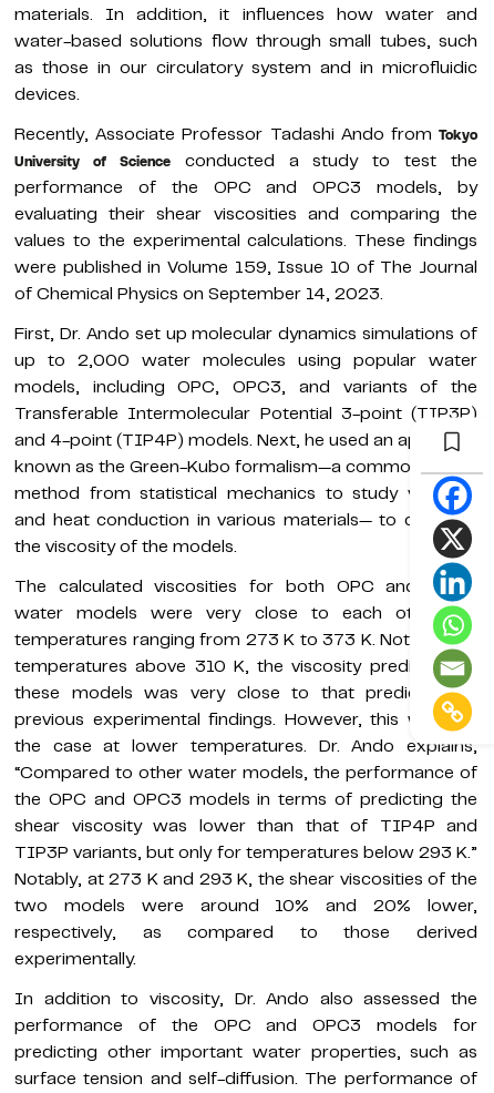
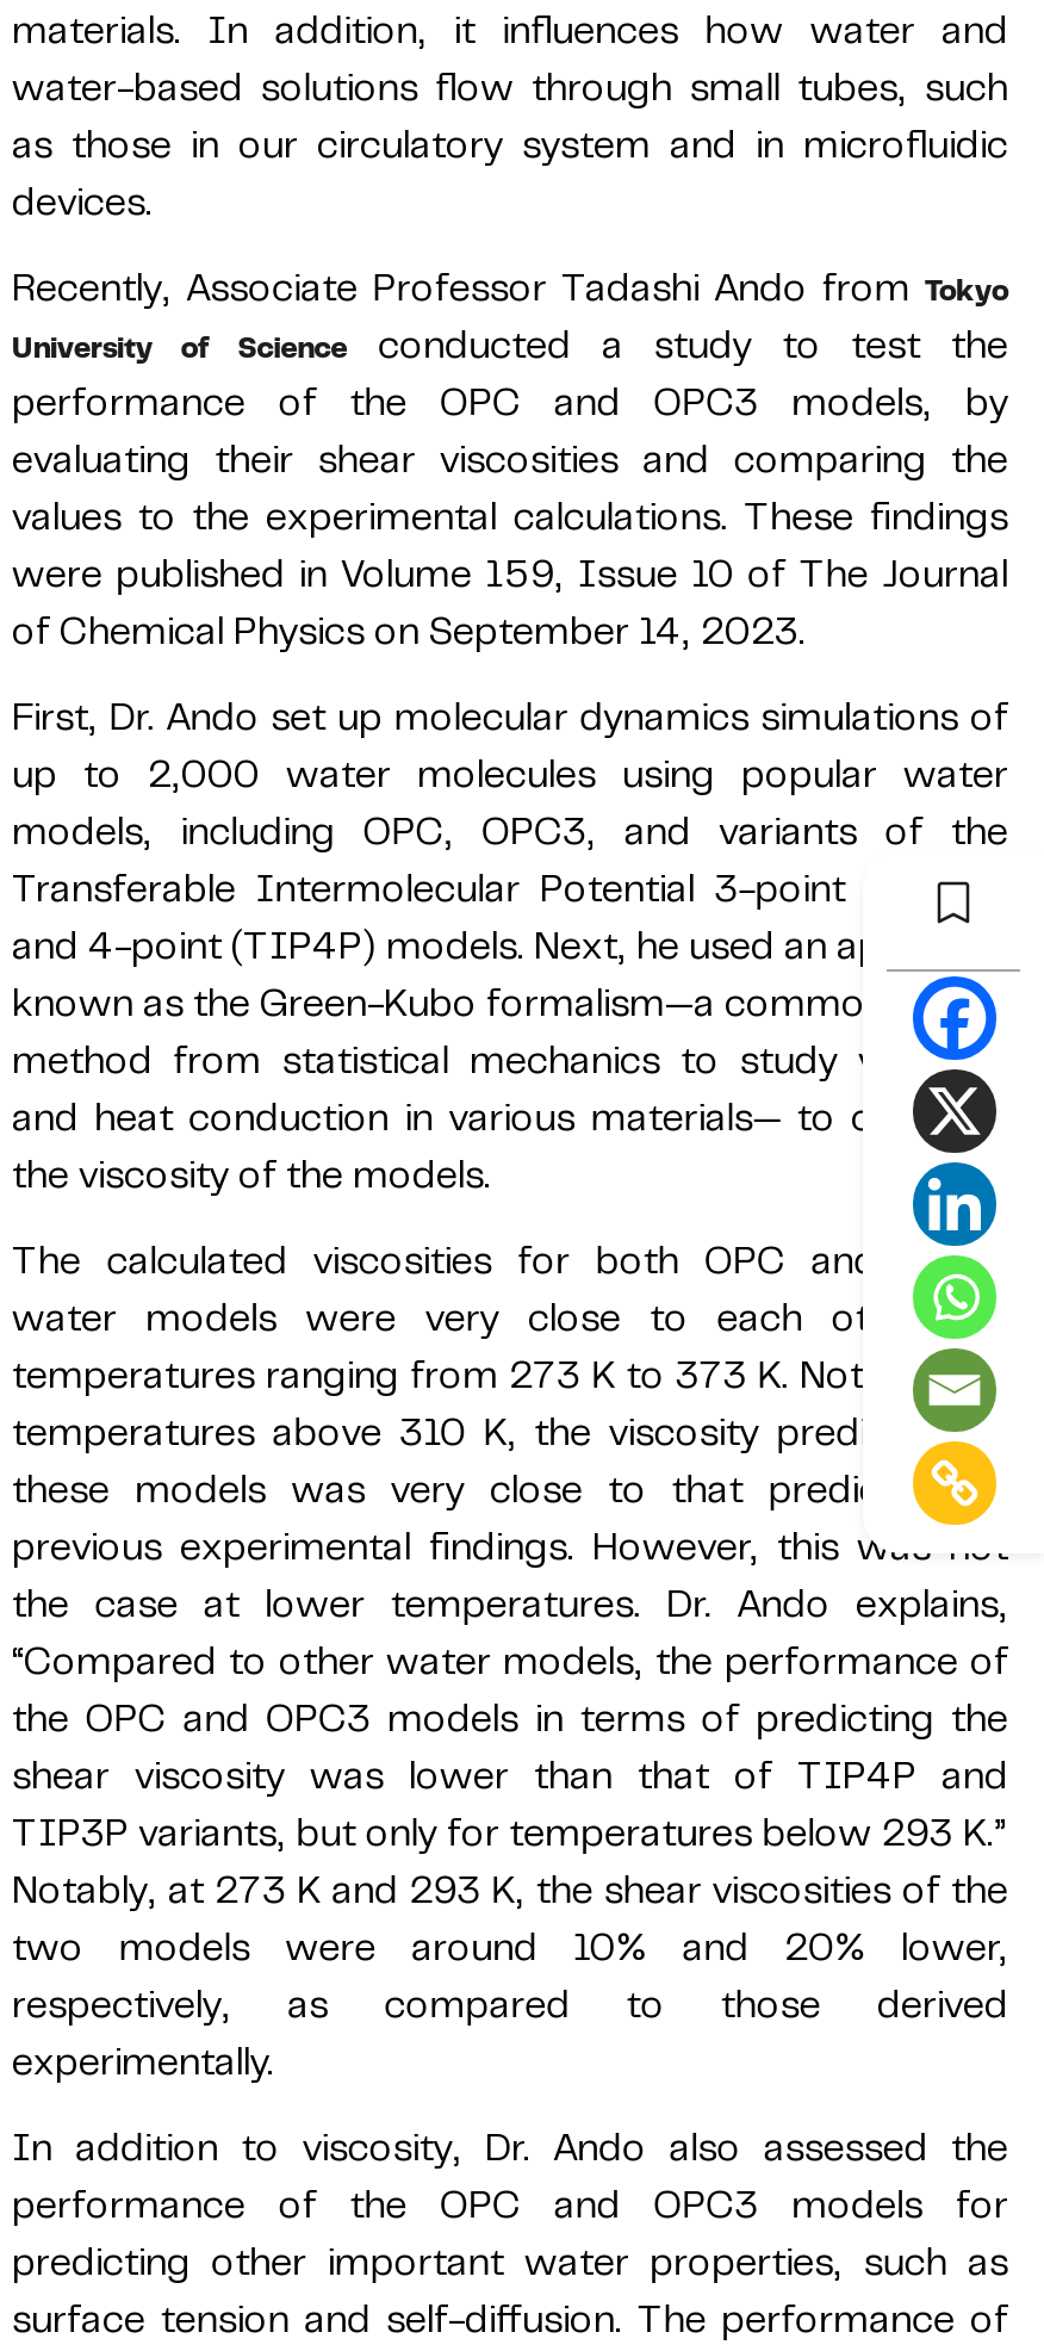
[432,533,473,572] [image] -> [911,1147,999,1230] [image]

